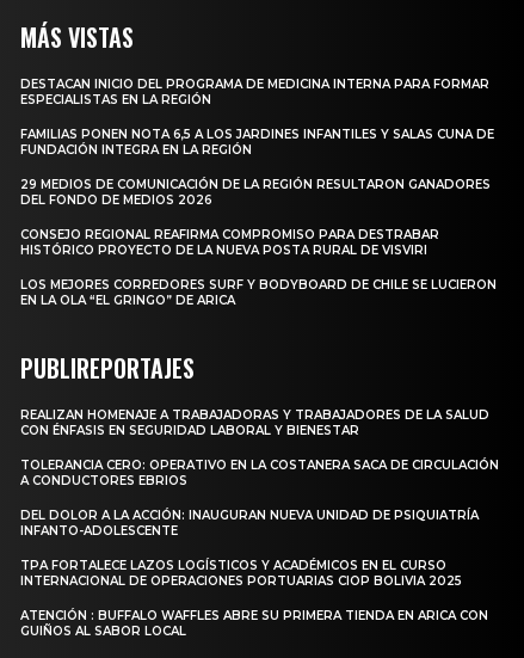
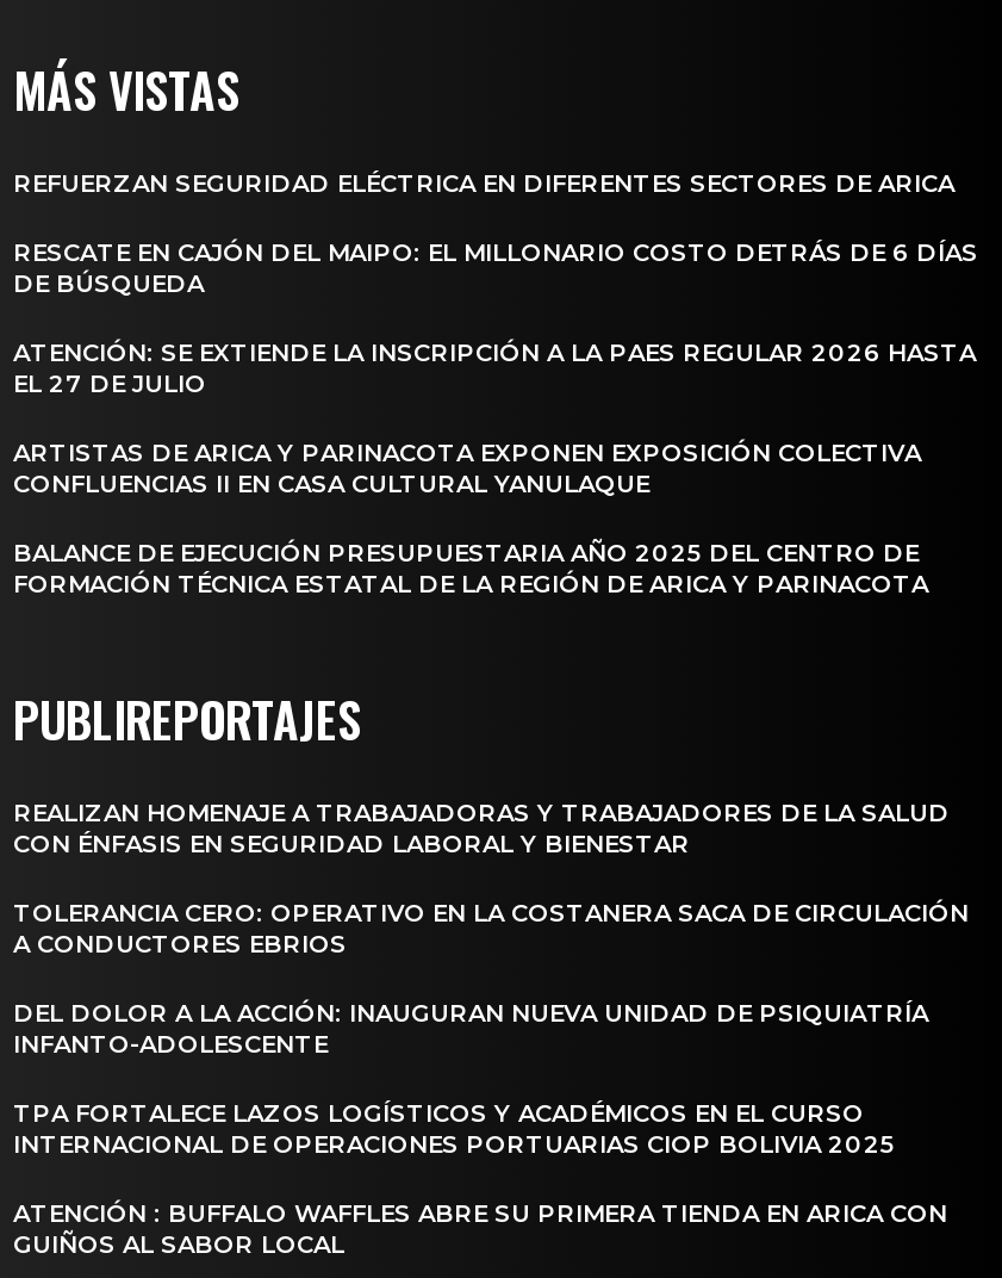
[20,76,489,107] DESTACAN INICIO DEL PROGRAMA DE MEDICINA INTERNA PARA FORMAR | ESPECIALISTAS EN LA REGIÓN -> [13,167,954,198] REFUERZAN SEGURIDAD ELÉCTRICA EN DIFERENTES SECTORES DE ARICA
[20,127,494,158] FAMILIAS PONEN NOTA 6,5 A LOS JARDINES INFANTILES Y SALAS CUNA DE | FUNDACIÓN INTEGRA EN LA REGIÓN -> [13,236,978,298] RESCATE EN CAJÓN DEL MAIPO: EL MILLONARIO COSTO DETRÁS DE 6 DÍAS | DE BÚSQUEDA
[20,177,491,208] 29 MEDIOS DE COMUNICACIÓN DE LA REGIÓN RESULTARON GANADORES | DEL FONDO DE MEDIOS 2026 -> [13,336,976,398] ATENCIÓN: SE EXTIENDE LA INSCRIPCIÓN A LA PAES REGULAR 2026 HASTA | EL 27 DE JULIO
[20,227,439,258] CONSEJO REGIONAL REAFIRMA COMPROMISO PARA DESTRABAR | HISTÓRICO PROYECTO DE LA NUEVA POSTA RURAL DE VISVIRI -> [13,436,921,498] ARTISTAS DE ARICA Y PARINACOTA EXPONEN EXPOSICIÓN COLECTIVA | CONFLUENCIAS II EN CASA CULTURAL YANULAQUE
[20,277,497,308] LOS MEJORES CORREDORES SURF Y BODYBOARD DE CHILE SE LUCIERON | EN LA OLA “EL GRINGO” DE ARICA -> [13,536,928,598] BALANCE DE EJECUCIÓN PRESUPUESTARIA AÑO 2025 DEL CENTRO DE | FORMACIÓN TÉCNICA ESTATAL DE LA REGIÓN DE ARICA Y PARINACOTA

